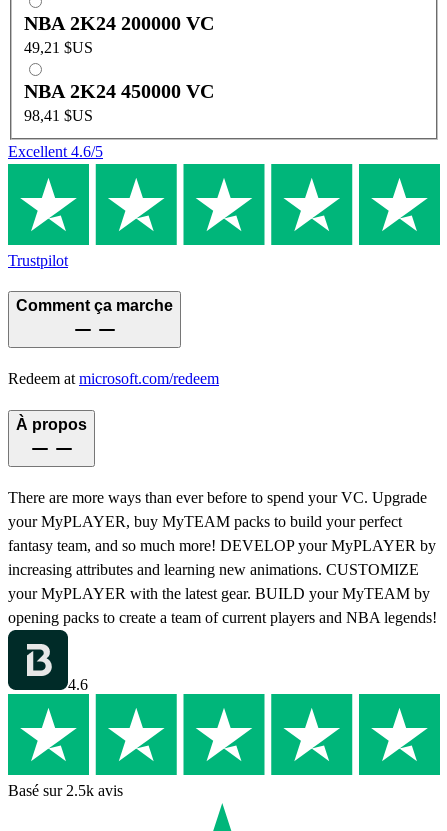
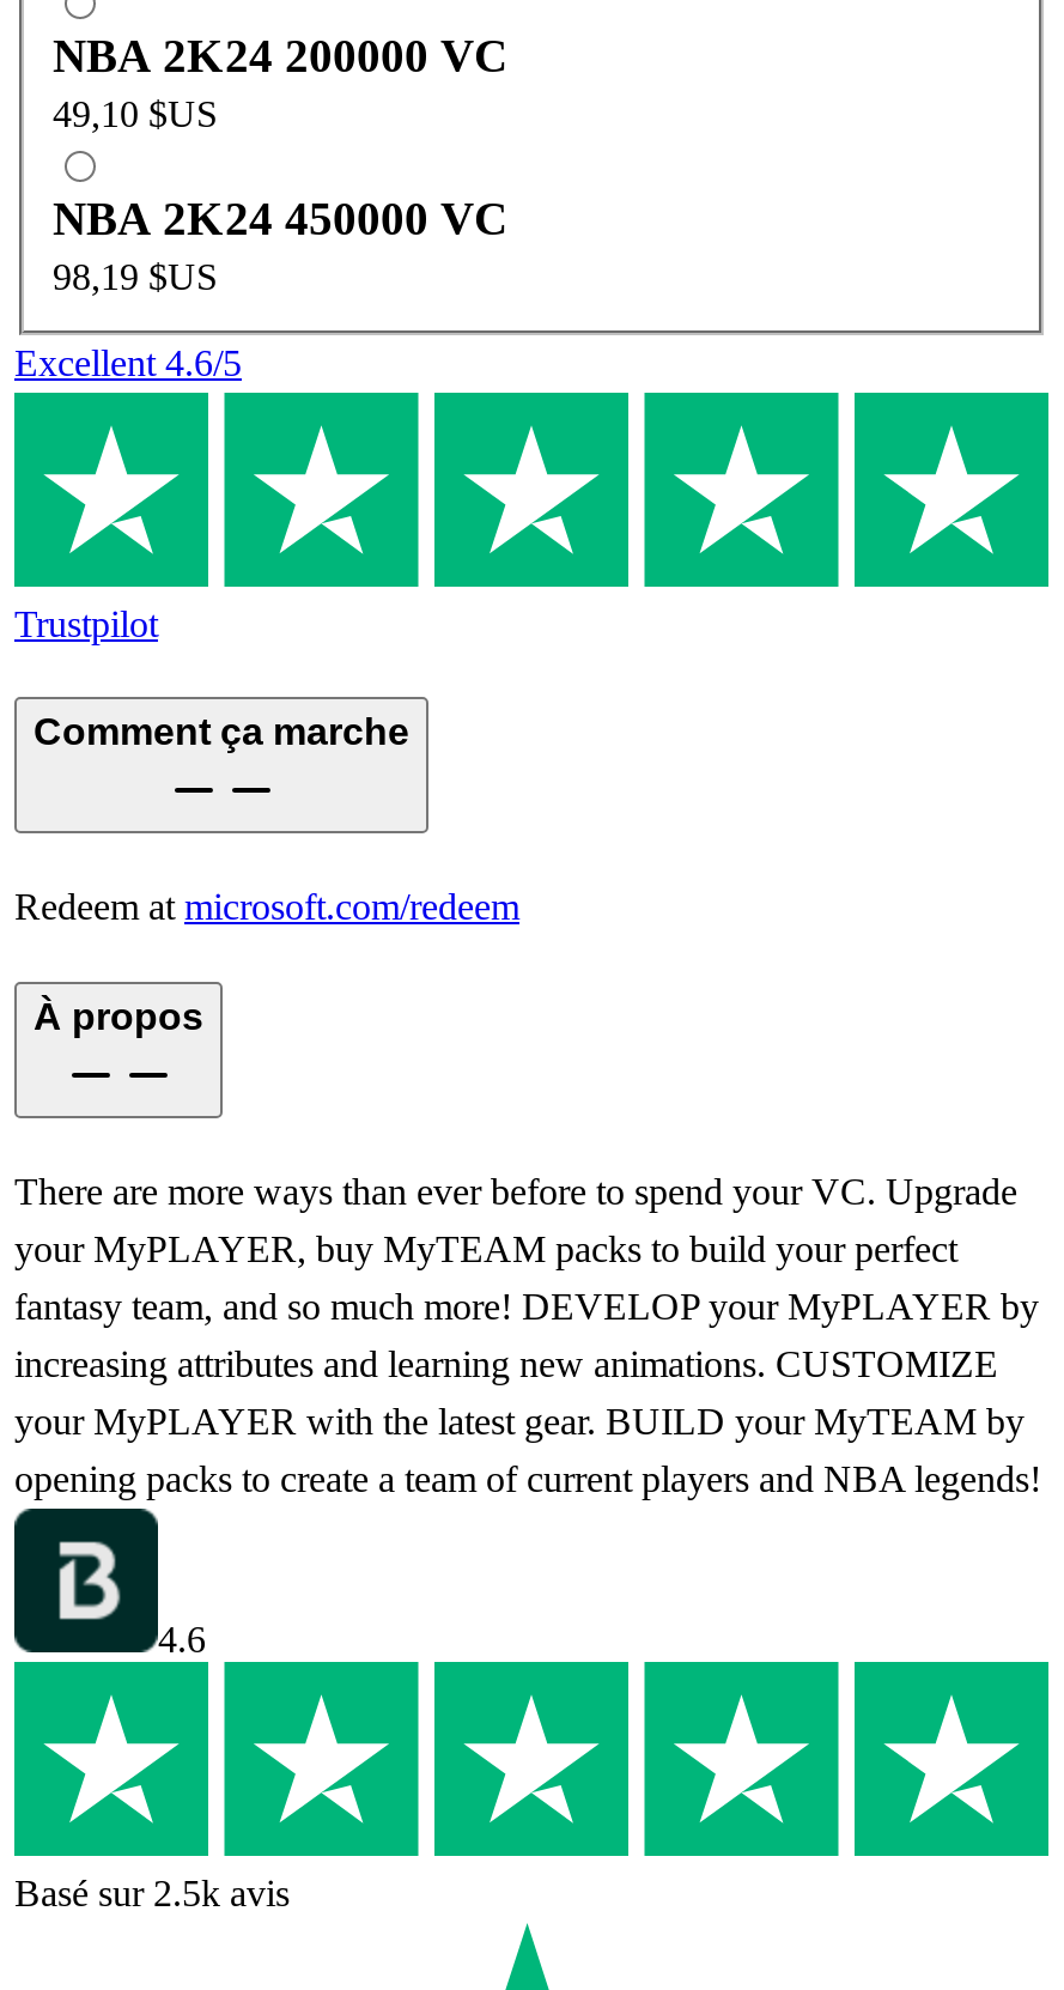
[24,39,93,56] 49,21 $US -> [53,93,218,133] 49,10 $US
[24,107,93,124] 98,41 $US -> [53,256,218,296] 98,19 $US

